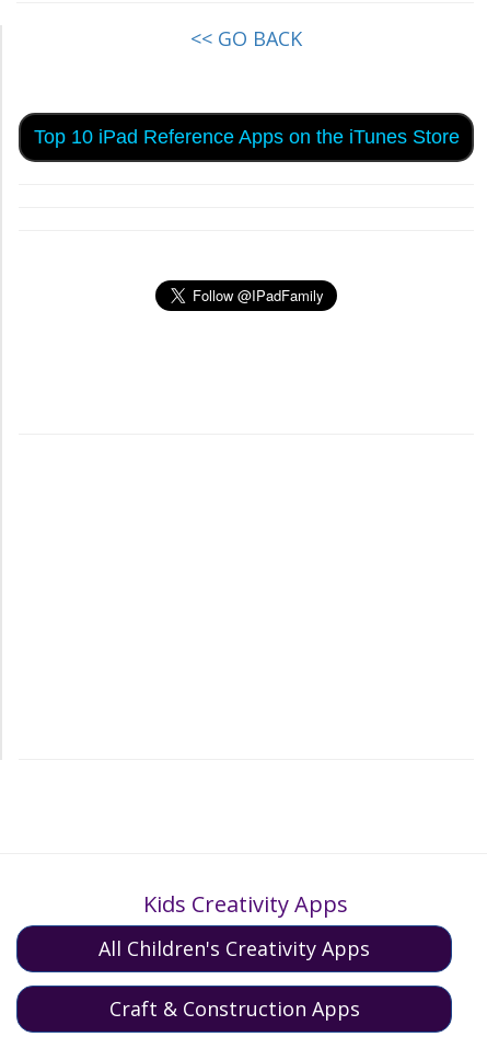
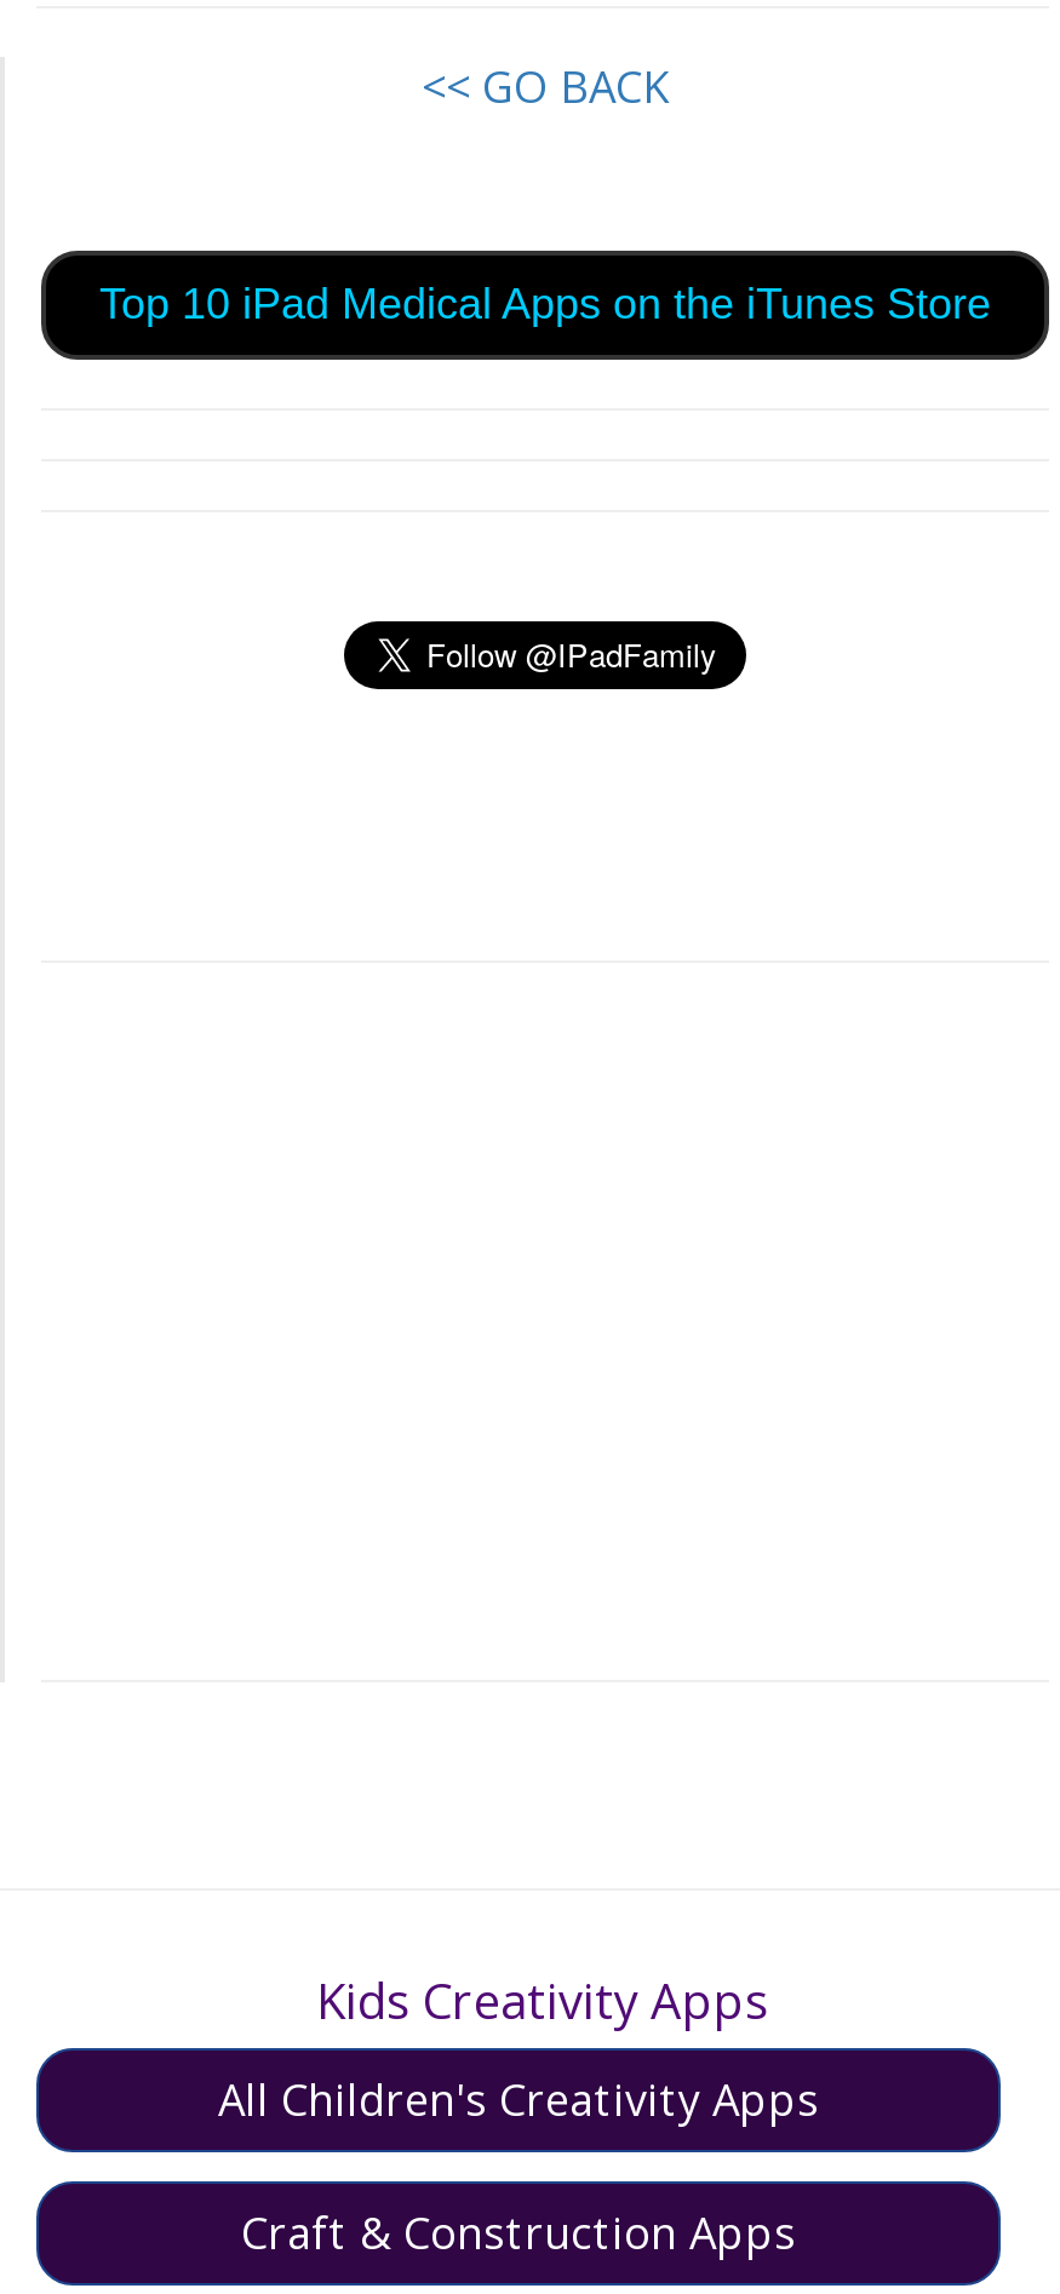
[33,126,459,148] Top 10 iPad Reference Apps on the iTunes Store -> [99,280,991,328] Top 10 iPad Medical Apps on the iTunes Store

